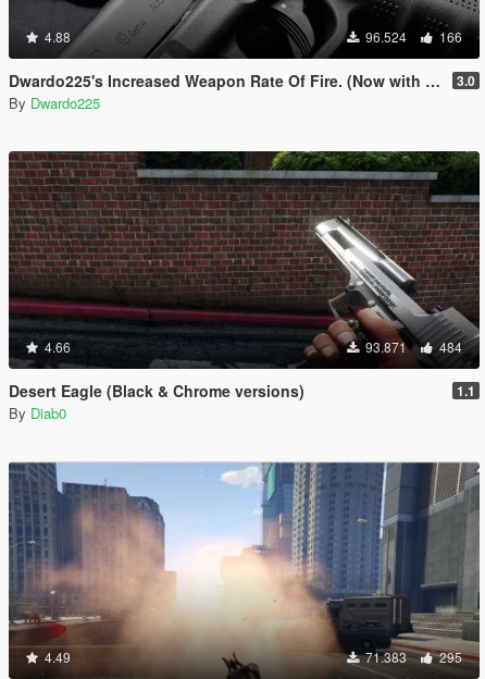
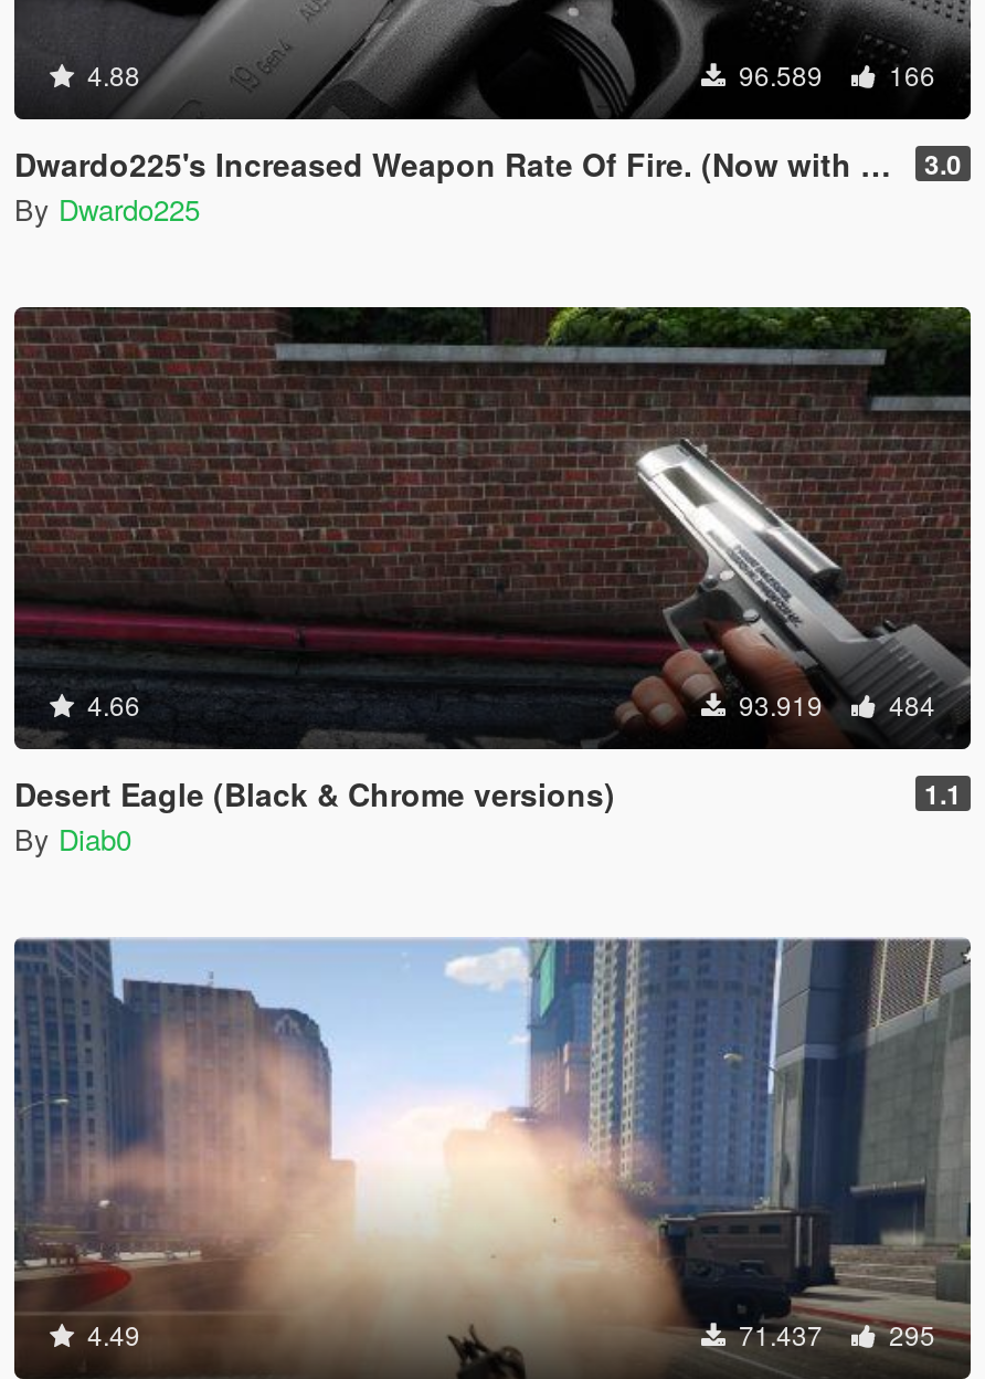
[362,27,462,46] 96.524 166 -> [732,55,935,93] 96.589 166
[362,337,462,356] 93.871 484 -> [732,685,935,723] 93.919 484
[362,647,462,666] 71.383 295 -> [732,1315,935,1352] 71.437 295

